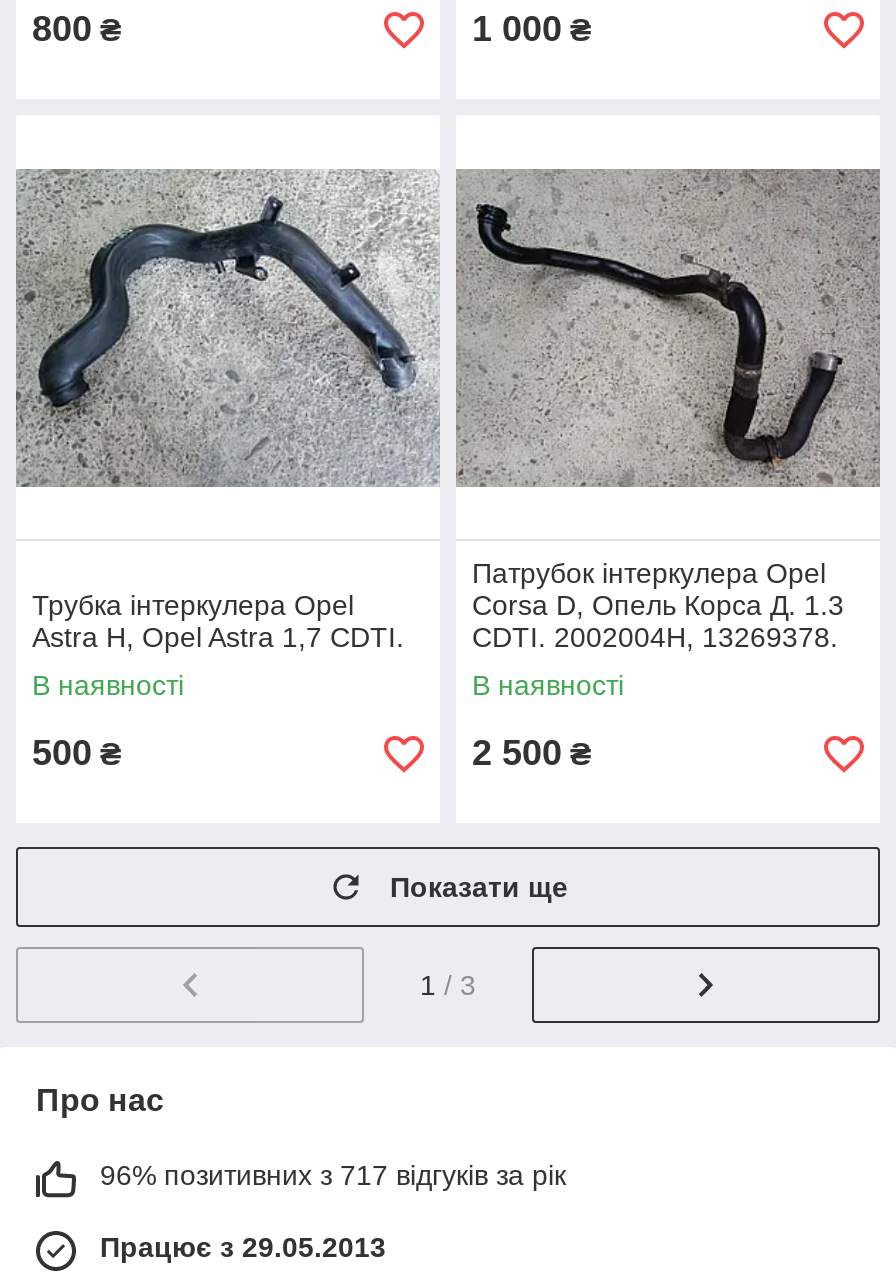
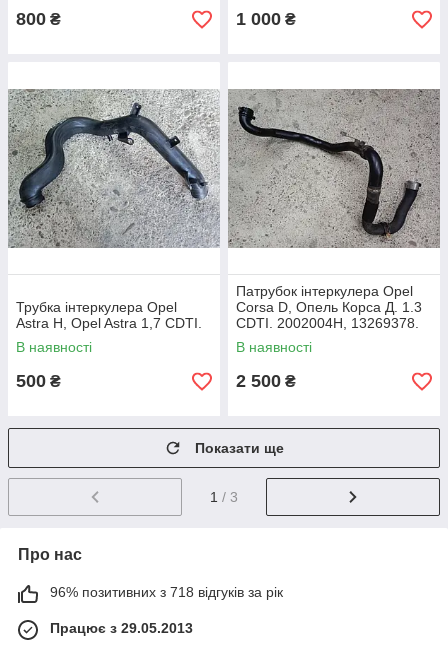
[100,1159,566,1191] 96% позитивних з 717 відгуків за рік -> [50,584,283,600] 96% позитивних з 718 відгуків за рік

